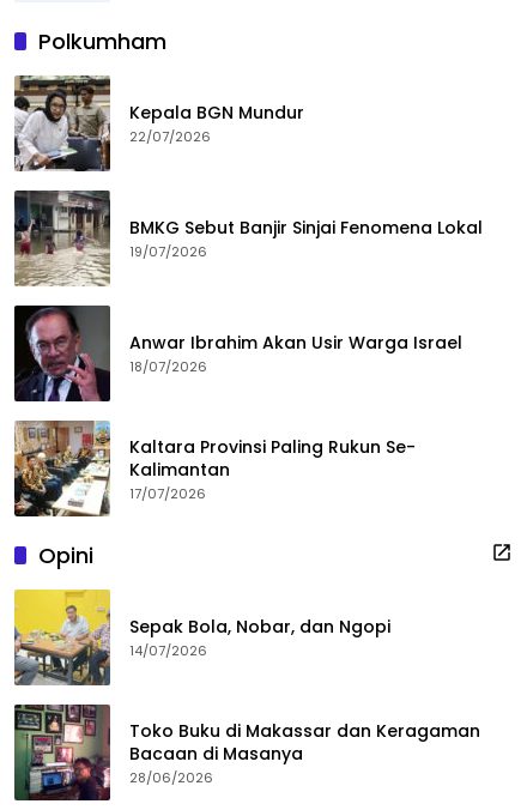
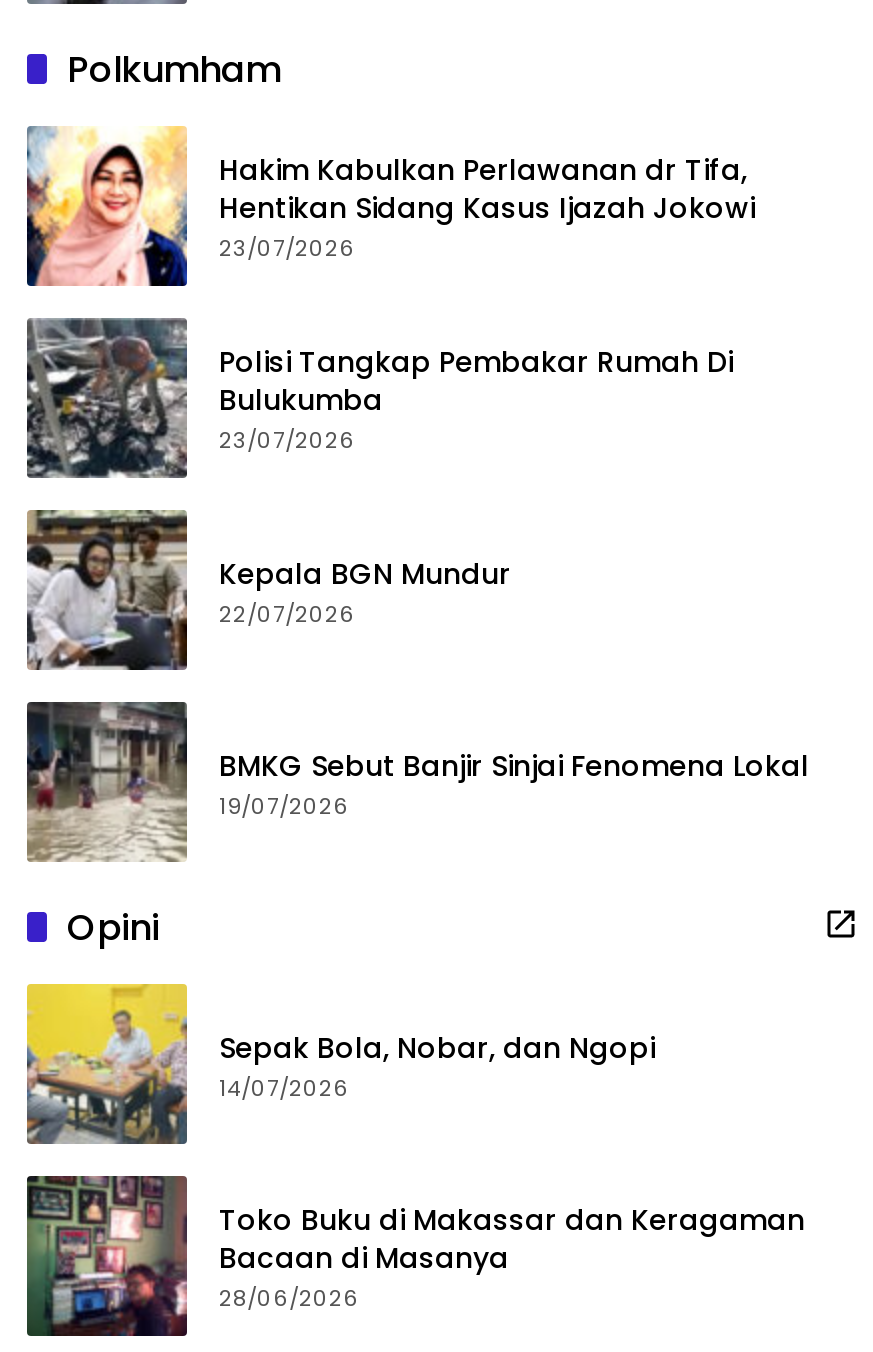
none -> [25,126,755,456] [image] | Hakim Kabulkan Perlawanan dr Tifa, | Hentikan Sidang Kasus Ijazah Jokowi | 23/07/2026 | Polisi Tangkap Pembakar Rumah Di | Bulukumba | 23/07/2026
none -> [25,318,187,480] [image]
moved [12,73,483,262] -> [23,506,809,821]: [image] | Kepala BGN Mundur | 22/07/2026 | BMKG Sebut Banjir Sinjai Fenomena Lokal | 19/07/2026
[13,304,462,503] [image] | Anwar Ibrahim Akan Usir Warga Israel | 18/07/2026 | Kaltara Provinsi Paling Rukun Se- | Kalimantan | 17/07/2026 -> none
[13,419,111,518] [image] -> none

